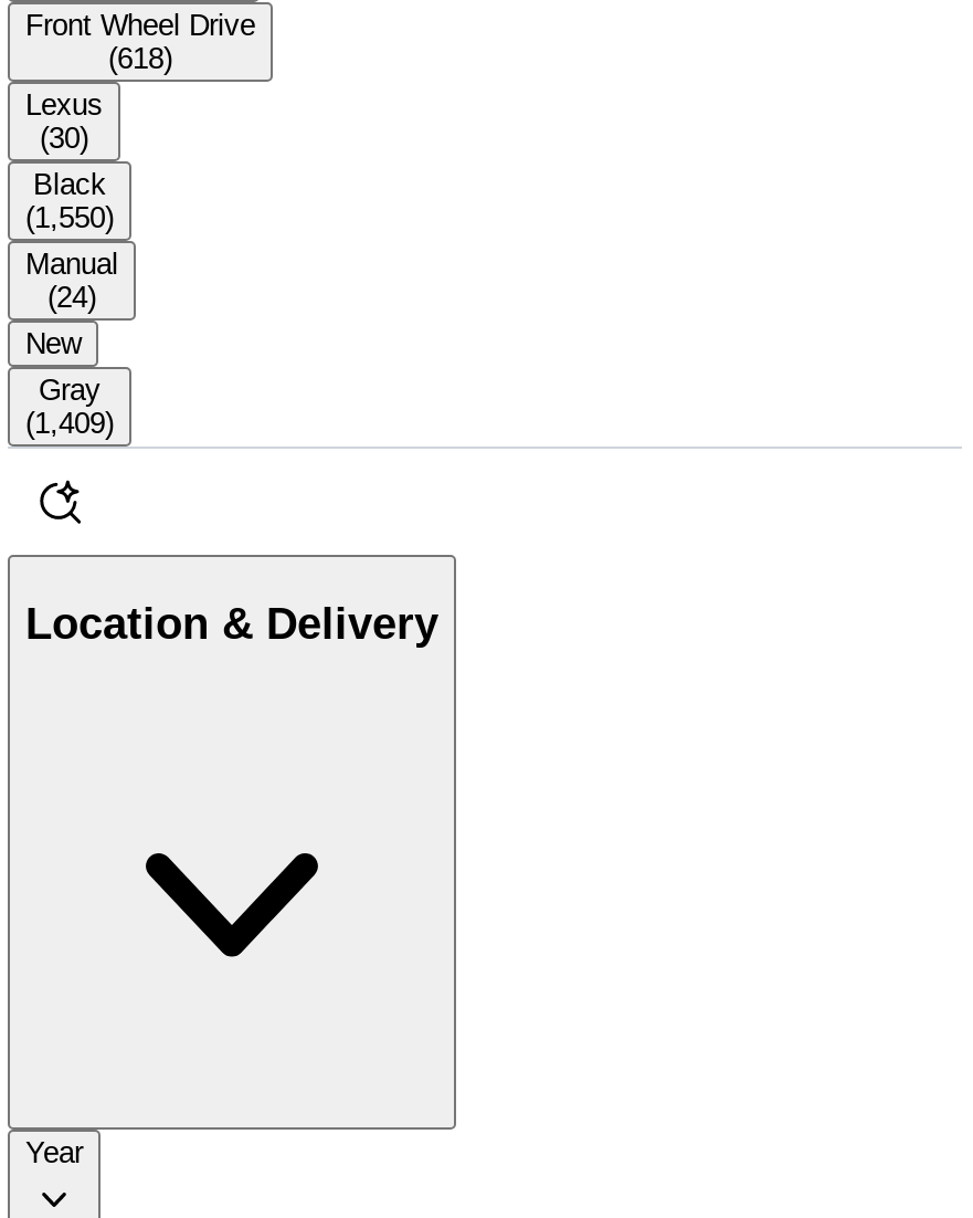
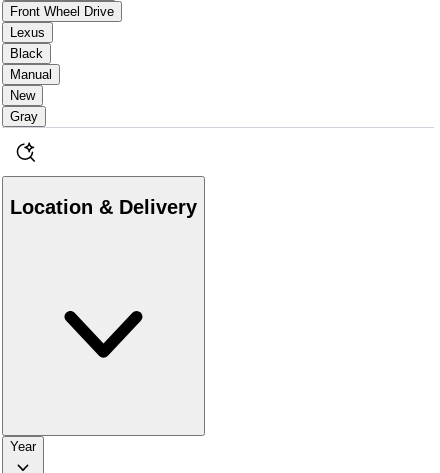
[108,42,172,75] (618) -> none
[40,121,88,155] (30) -> none
[25,201,114,234] (1,550) -> none
[47,281,96,314] (24) -> none
[25,407,114,440] (1,409) -> none

